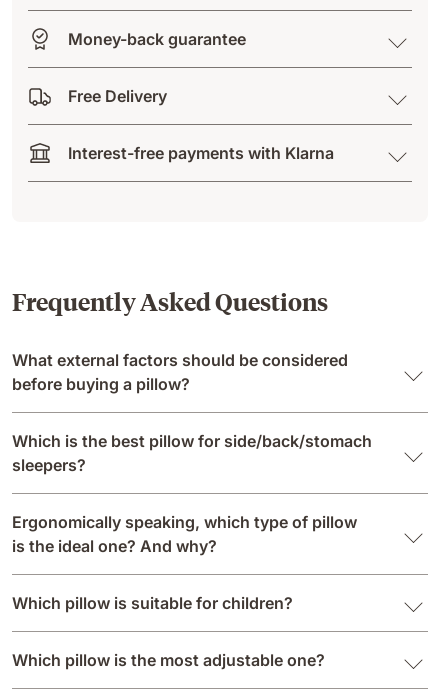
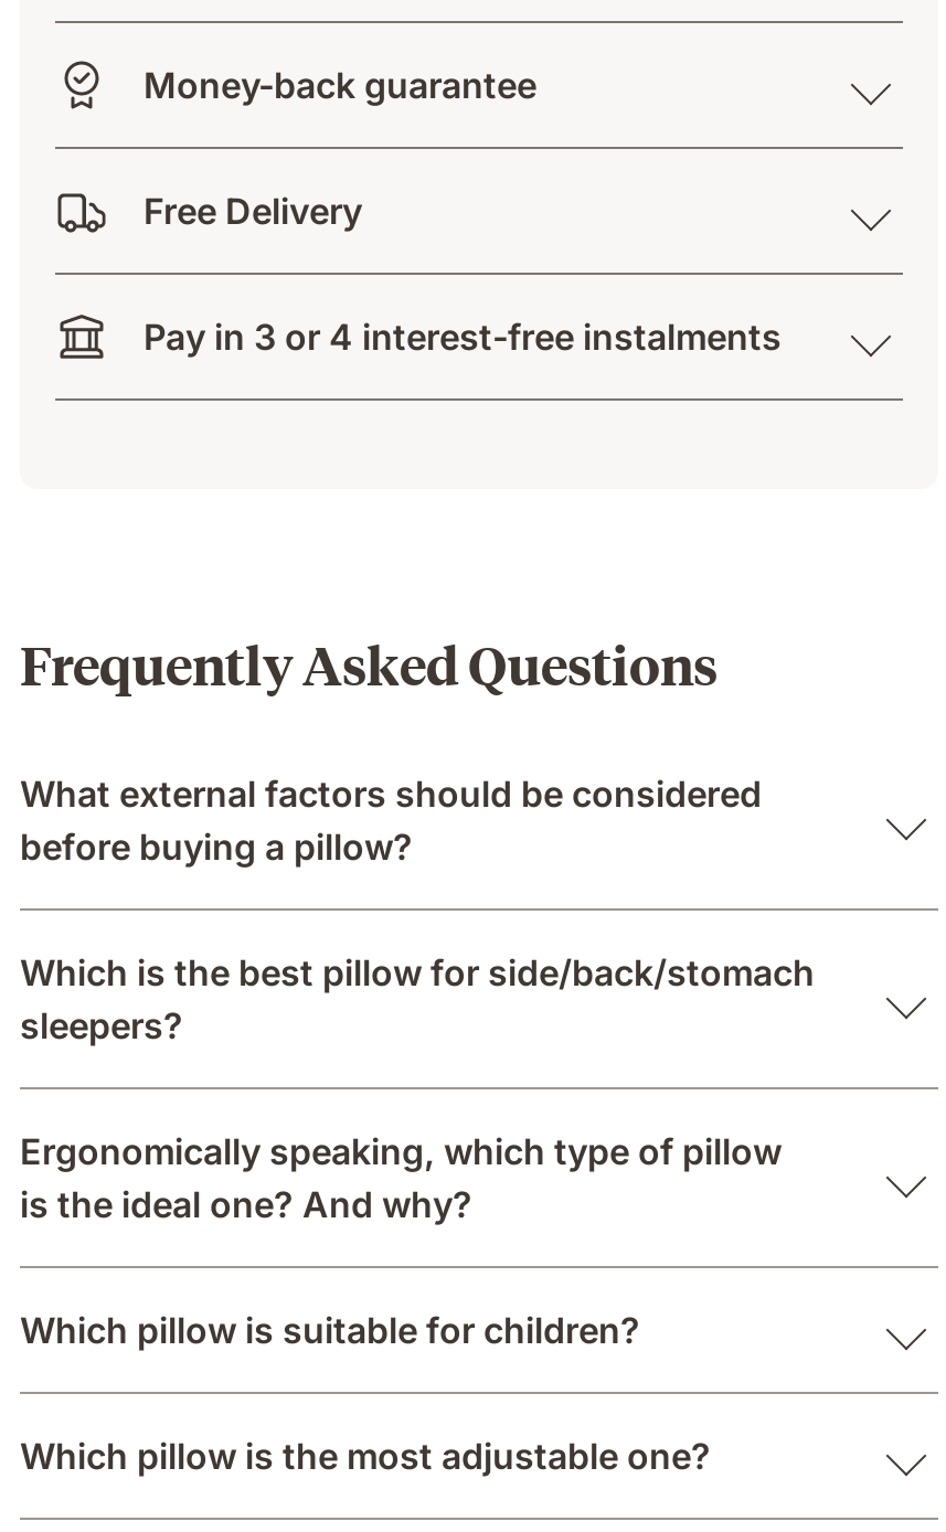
[68,143,334,163] Interest-free payments with Klarna -> [144,314,782,358] Pay in 3 or 4 interest-free instalments

